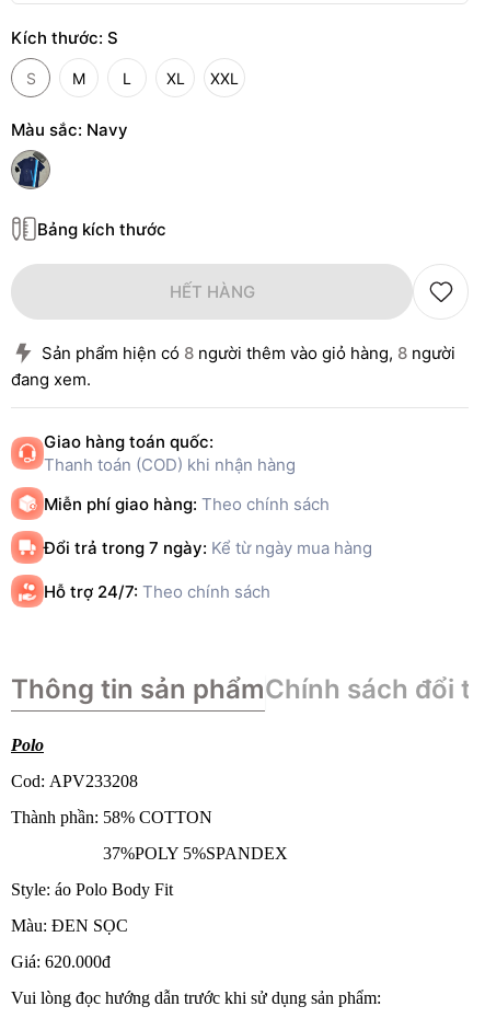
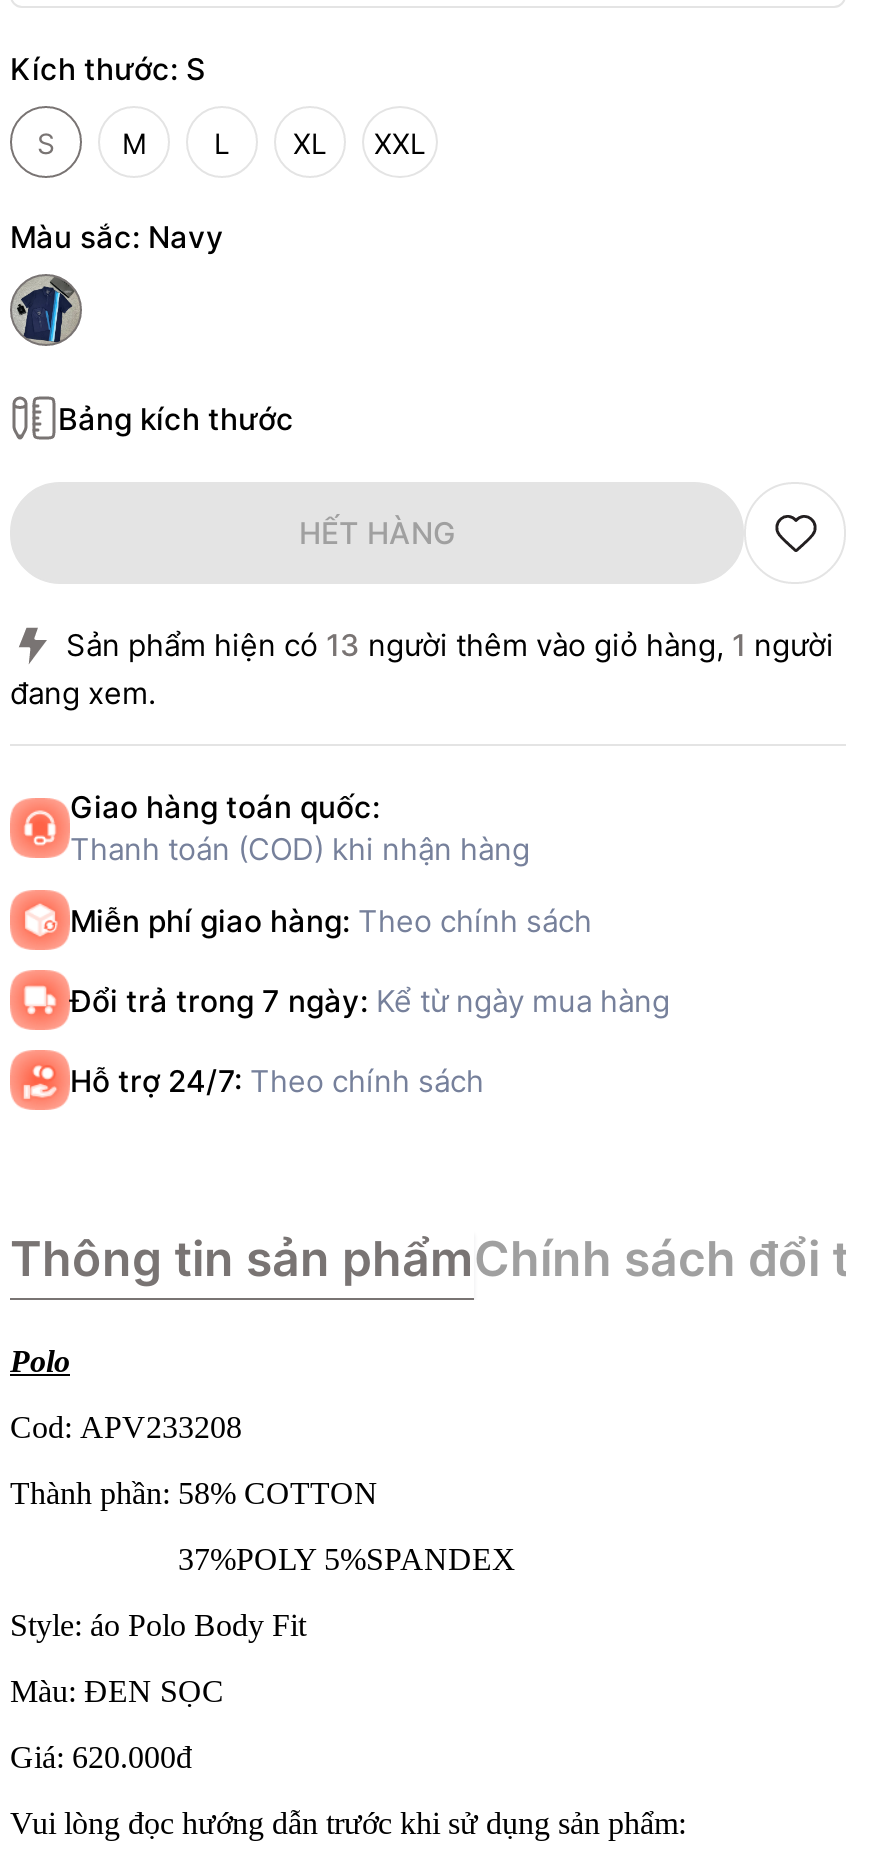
[42,343,455,364] Sản phẩm hiện có 8 người thêm vào giỏ hàng, 8 người -> [66,626,834,664] Sản phẩm hiện có 13 người thêm vào giỏ hàng, 1 người

